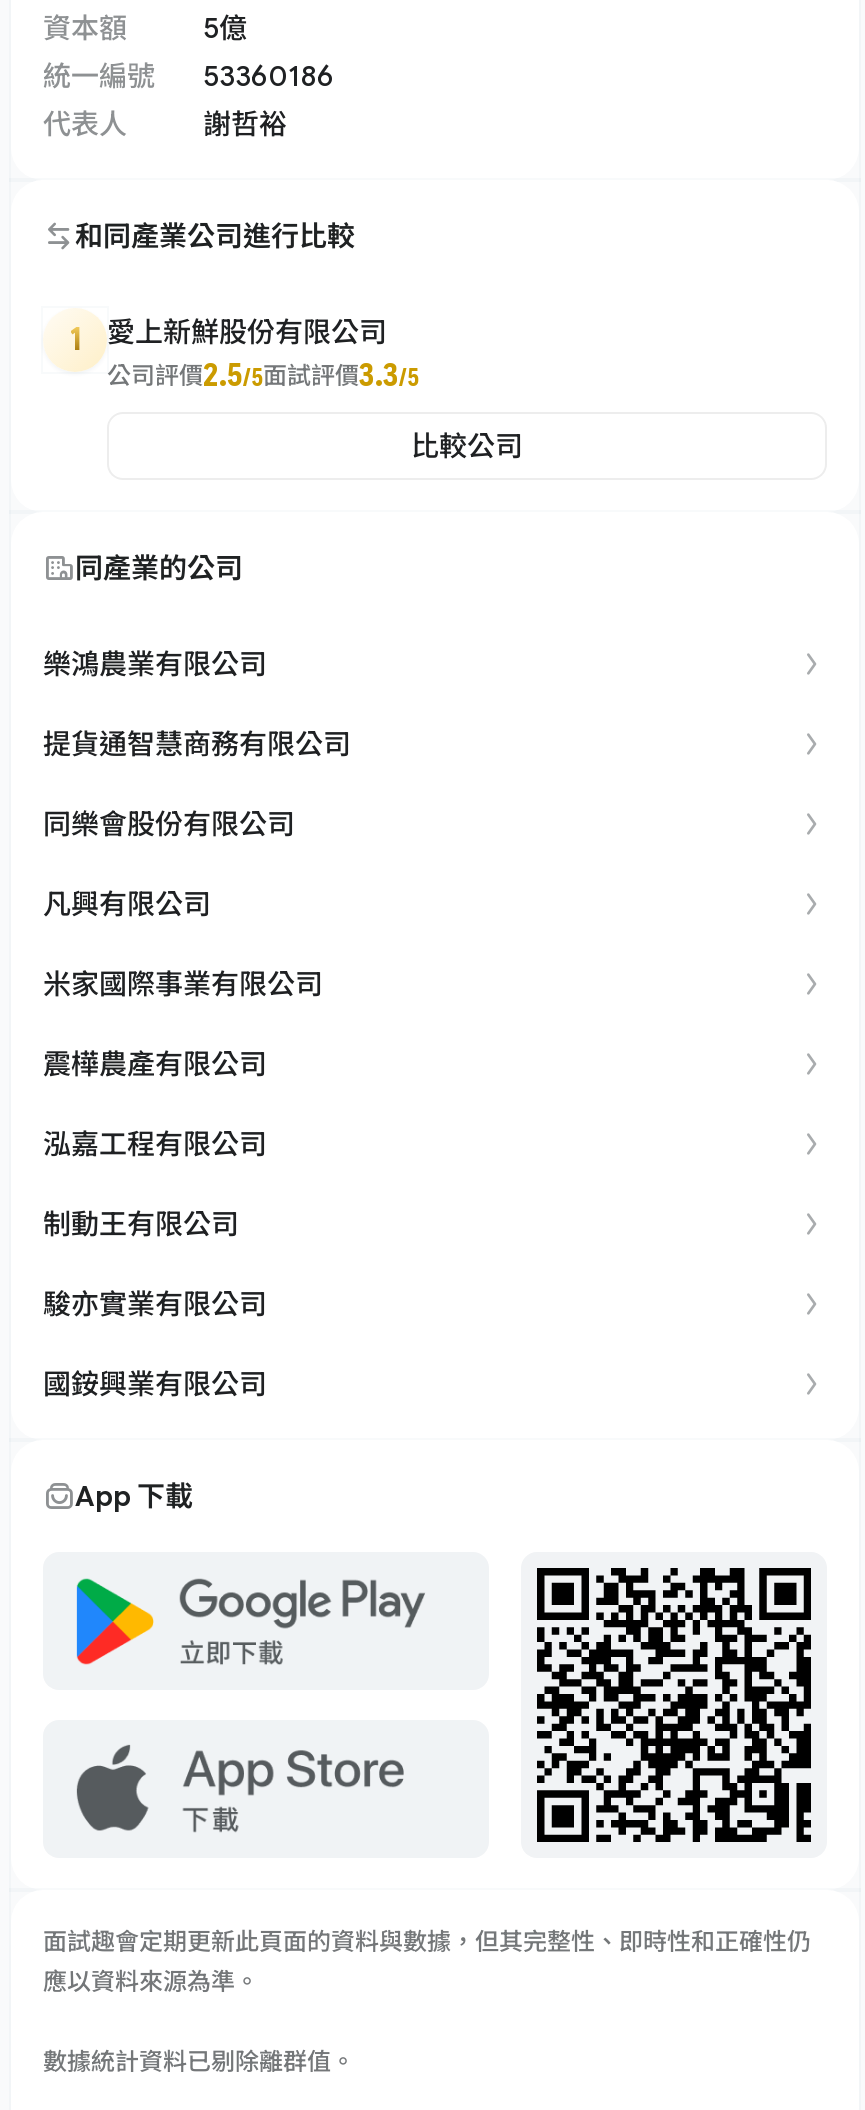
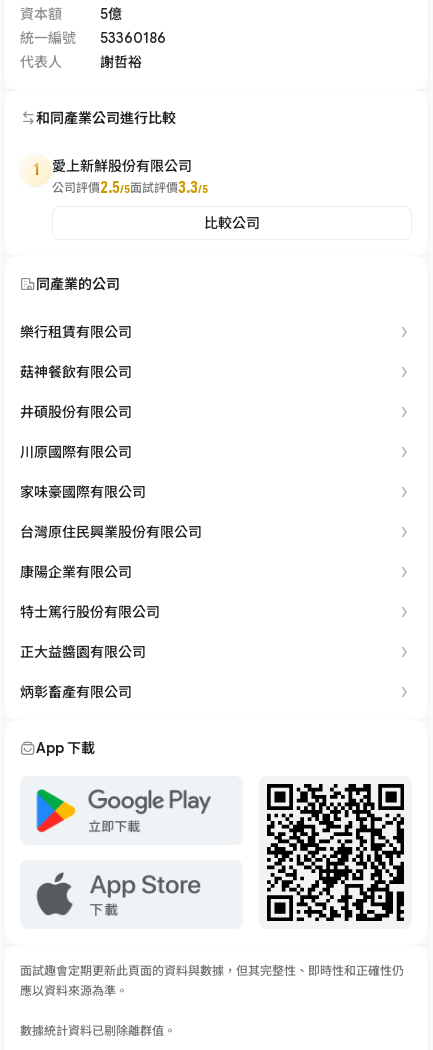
[43,646,267,680] 樂鴻農業有限公司 -> [20,323,132,340] 樂行租賃有限公司
[43,726,351,760] 提貨通智慧商務有限公司 -> [20,363,132,380] 菇神餐飲有限公司
[43,806,295,840] 同樂會股份有限公司 -> [20,403,132,420] 井碩股份有限公司
[43,886,211,920] 凡興有限公司 -> [20,443,132,460] 川原國際有限公司
[43,966,323,1000] 米家國際事業有限公司 -> [20,483,146,500] 家味豪國際有限公司
[43,1046,267,1080] 震樺農產有限公司 -> [20,523,202,540] 台灣原住民興業股份有限公司
[43,1126,267,1160] 泓嘉工程有限公司 -> [20,563,132,580] 康陽企業有限公司
[43,1206,239,1240] 制動王有限公司 -> [20,603,160,620] 特士篤行股份有限公司
[43,1286,267,1320] 駿亦實業有限公司 -> [20,643,146,660] 正大益醬園有限公司
[43,1366,267,1400] 國銨興業有限公司 -> [20,683,132,700] 炳彰畜產有限公司

